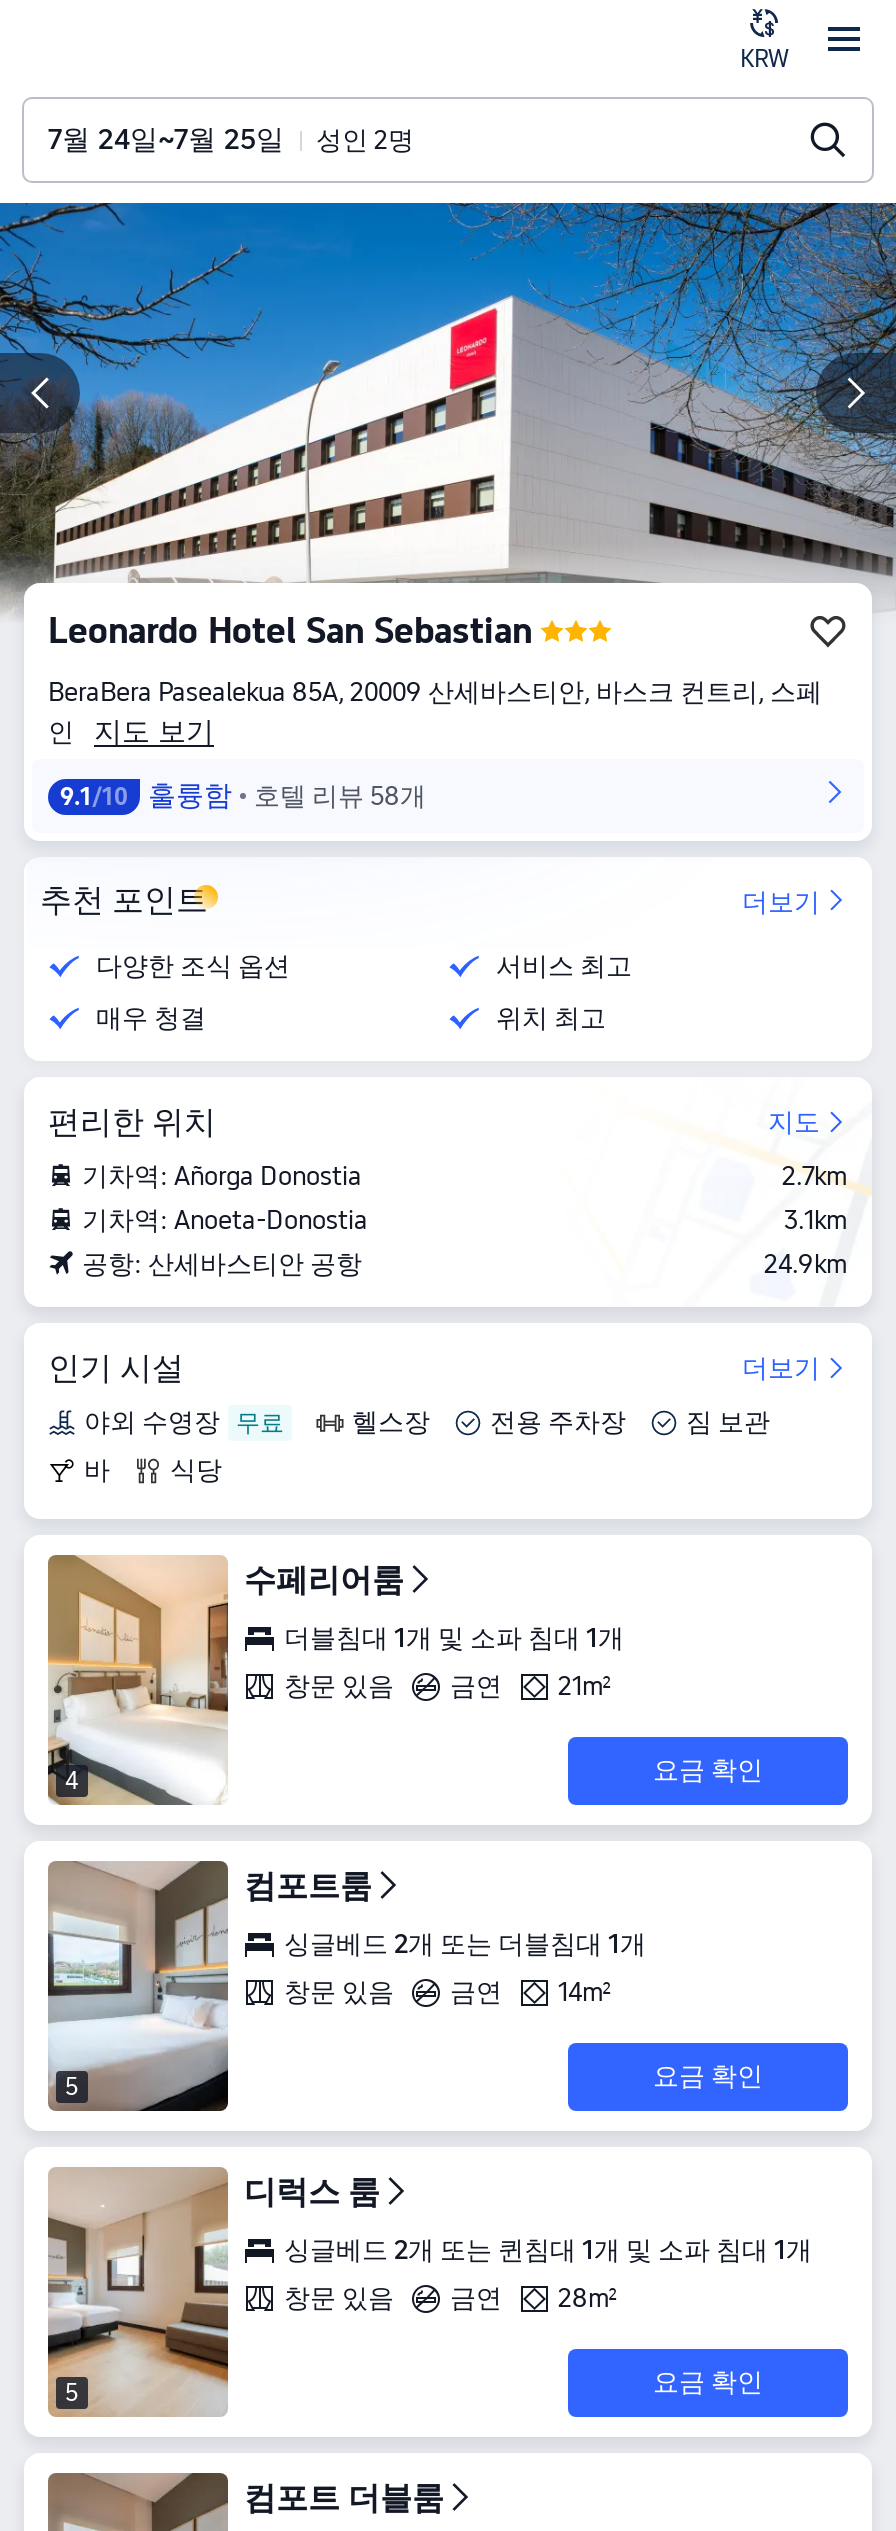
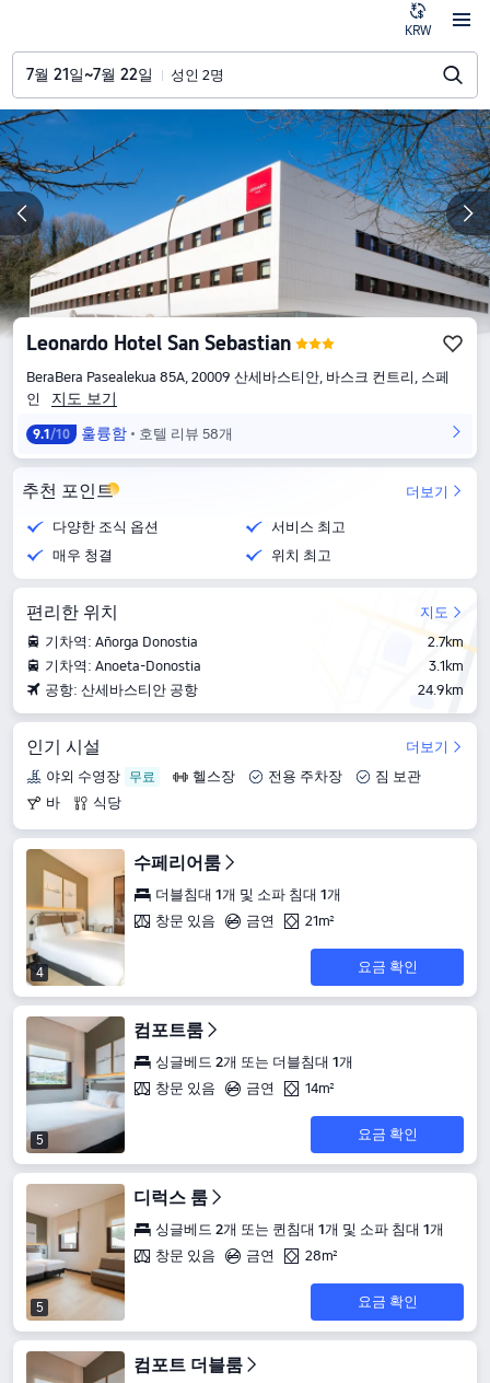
[48,123,414,155] 7월 24일~7월 25일 성인 2명 -> [26,66,224,83] 7월 21일~7월 22일 성인 2명

